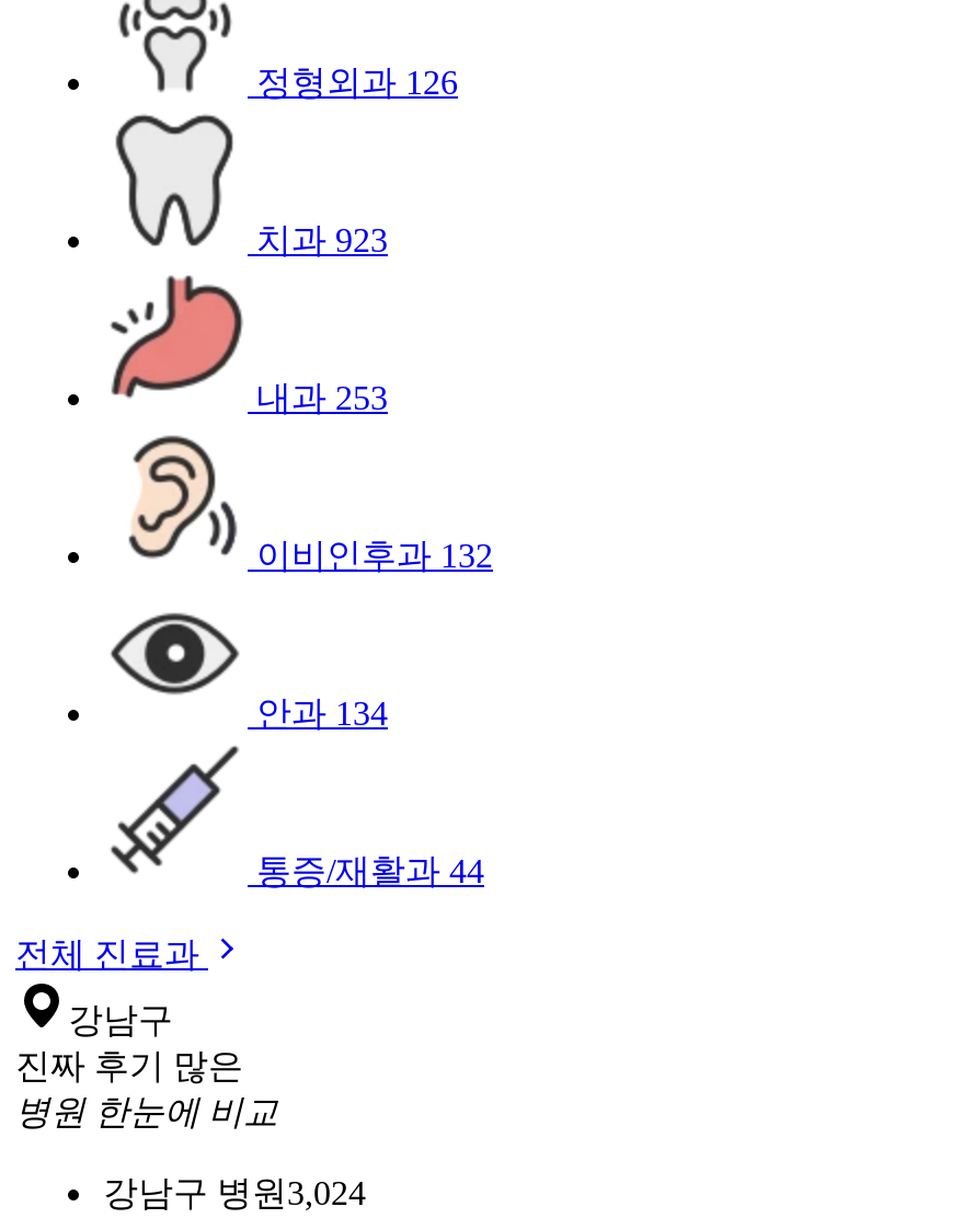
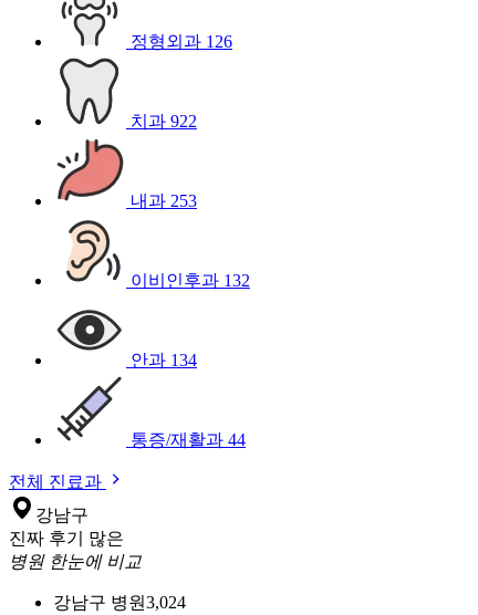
[248,221,388,258] 치과 923 -> [126,112,197,131] 치과 922

